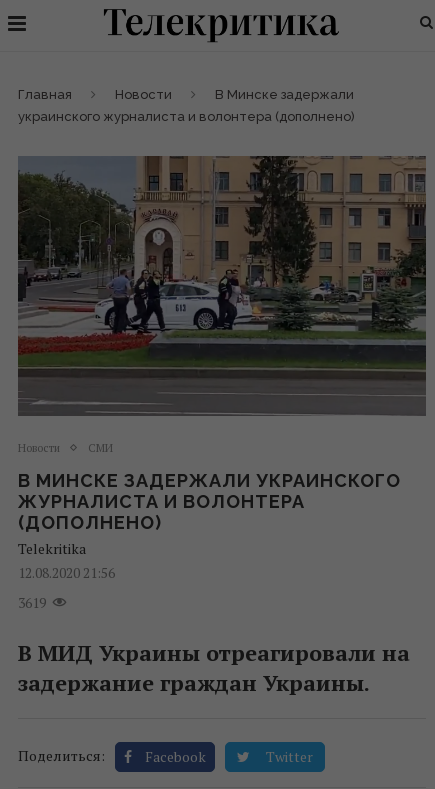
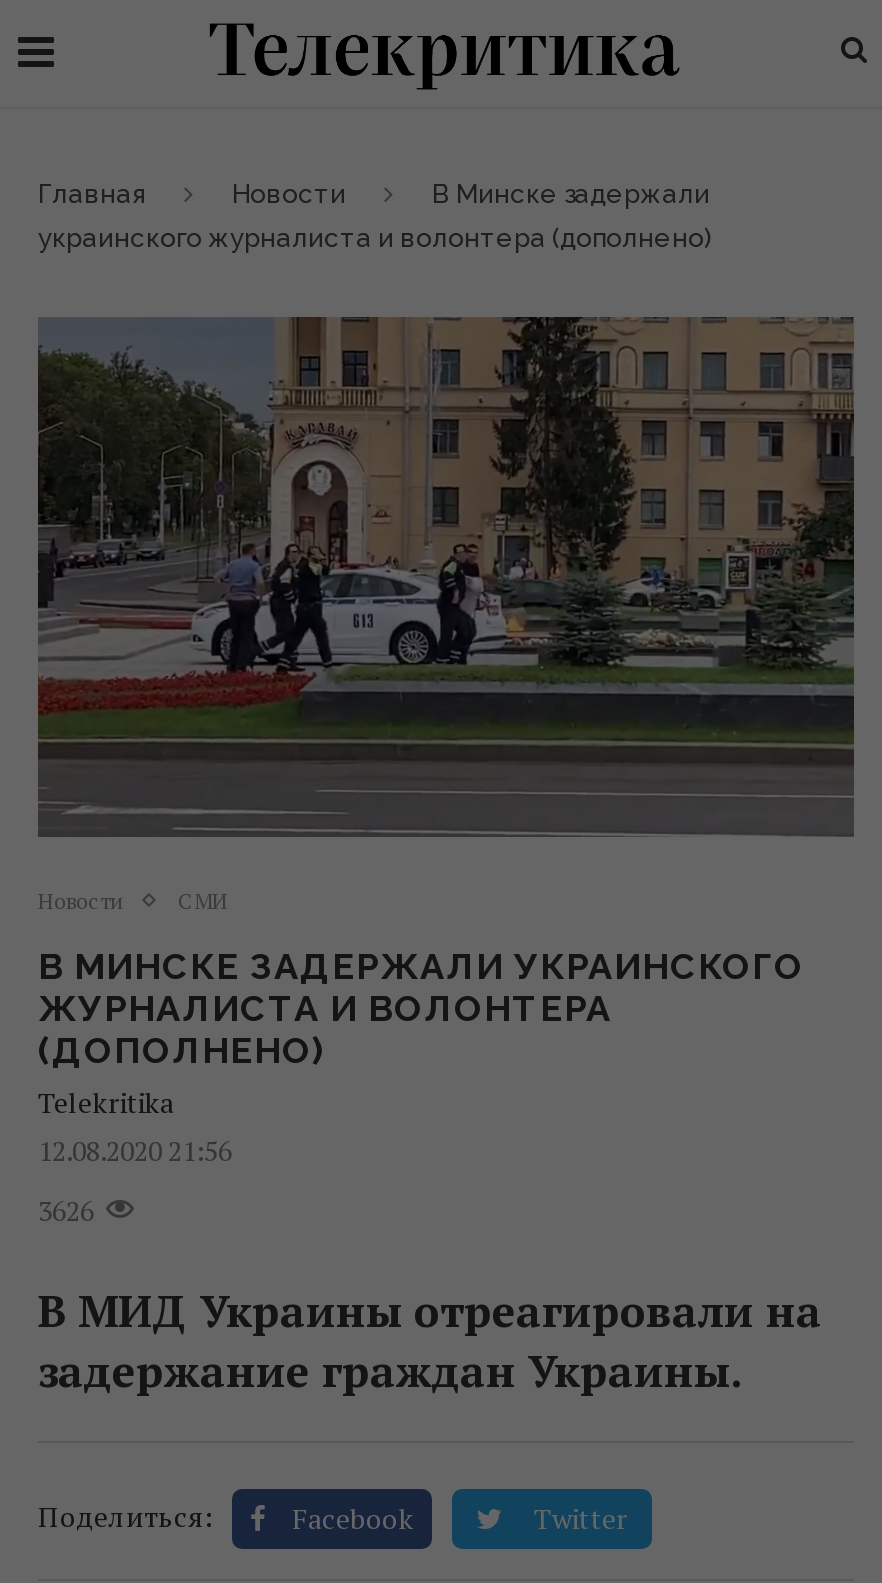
[18,593,46,612] 3619 -> [38,1191,94,1229] 3626

